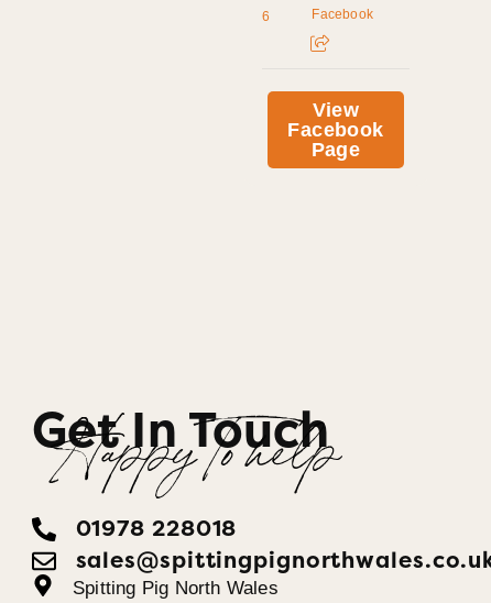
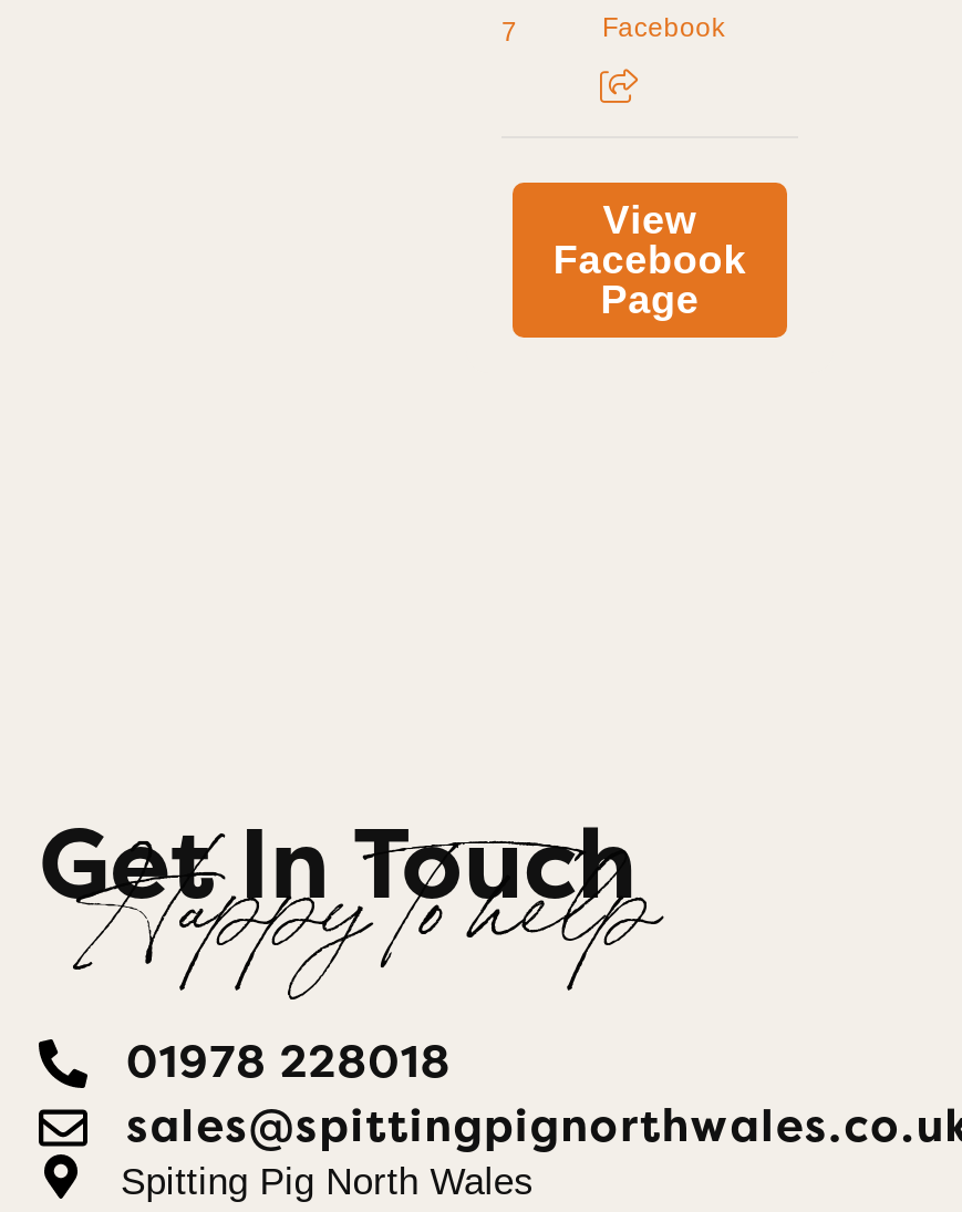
[262,9,270,24] 6 -> [501,17,517,48] 7

